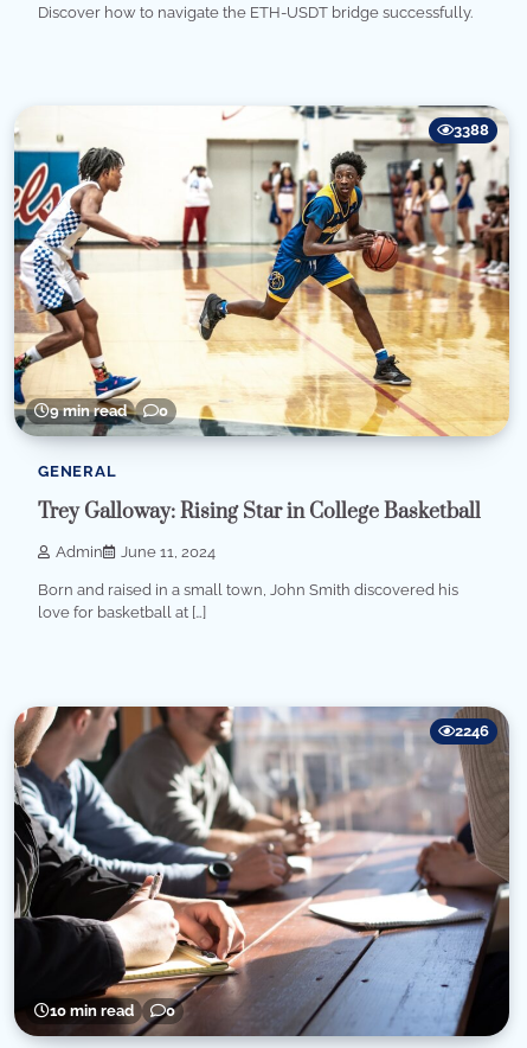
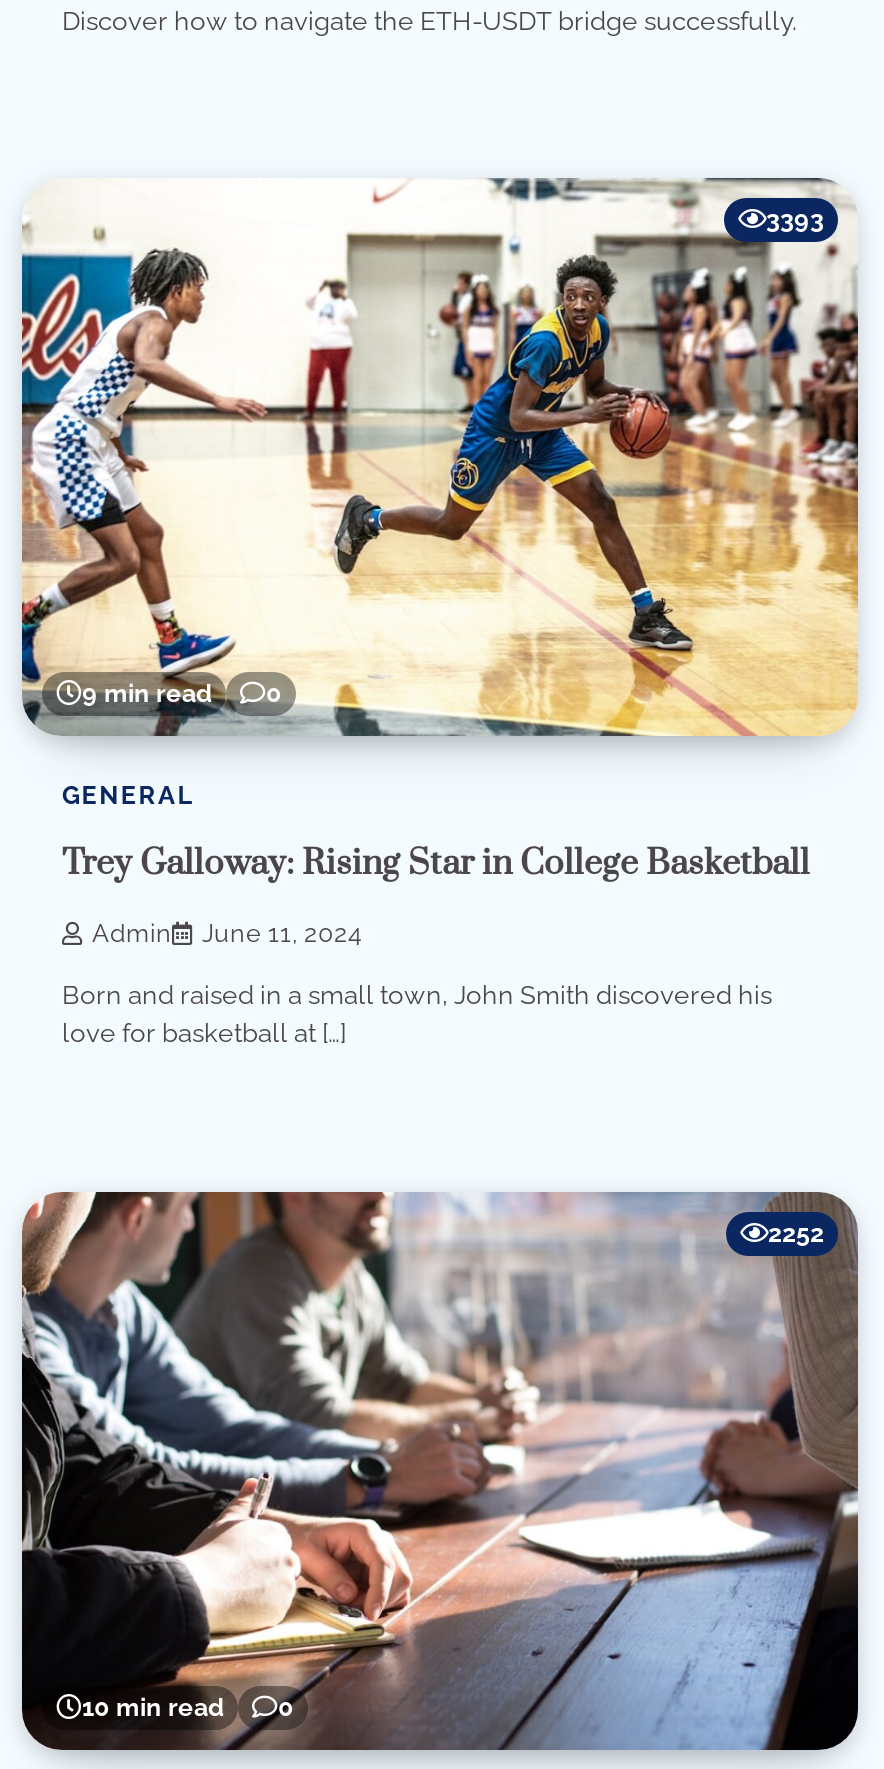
[454,121,489,139] 3388 -> [766,204,824,234] 3393
[455,722,489,739] 2246 -> [768,1218,824,1248] 2252

